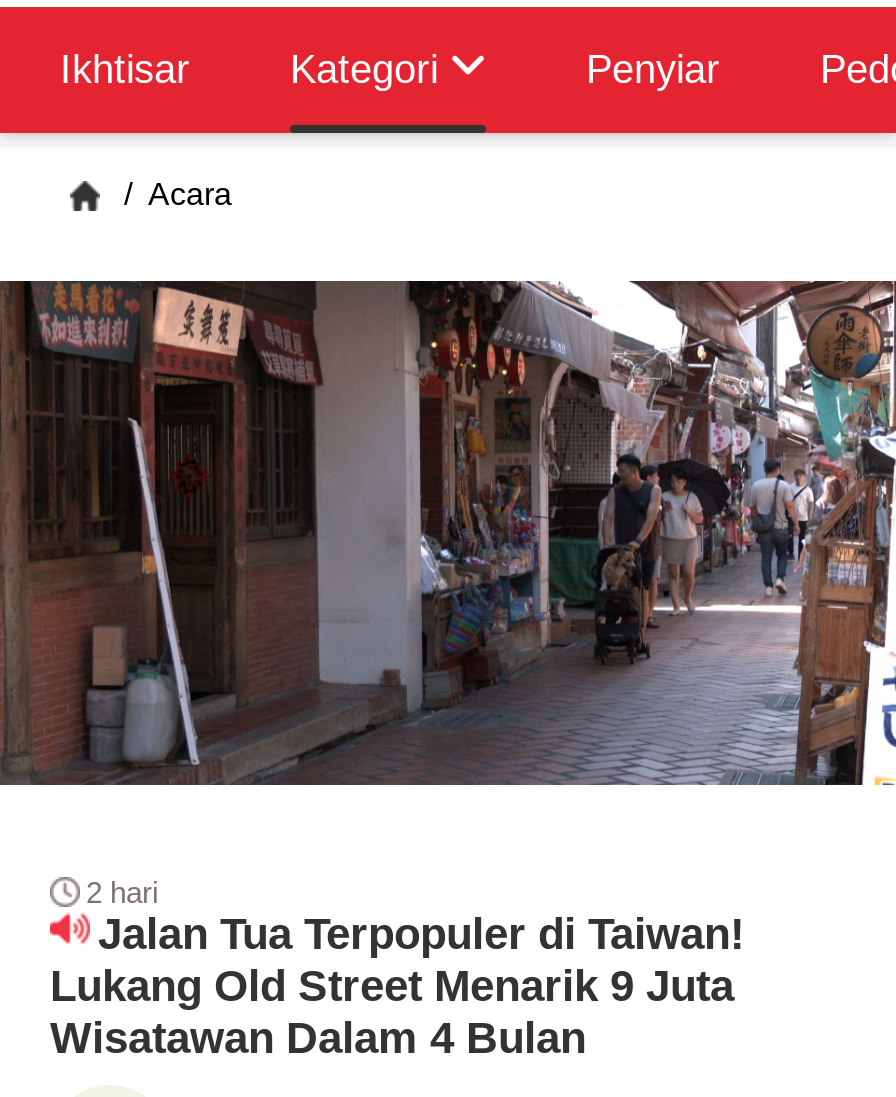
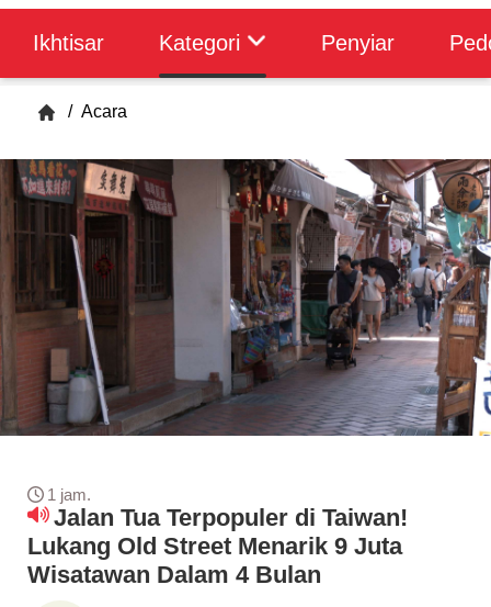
[86,875,158,909] 2 hari -> [47,485,91,504] 1 jam.

